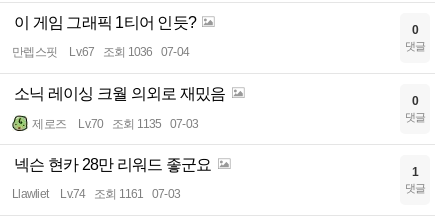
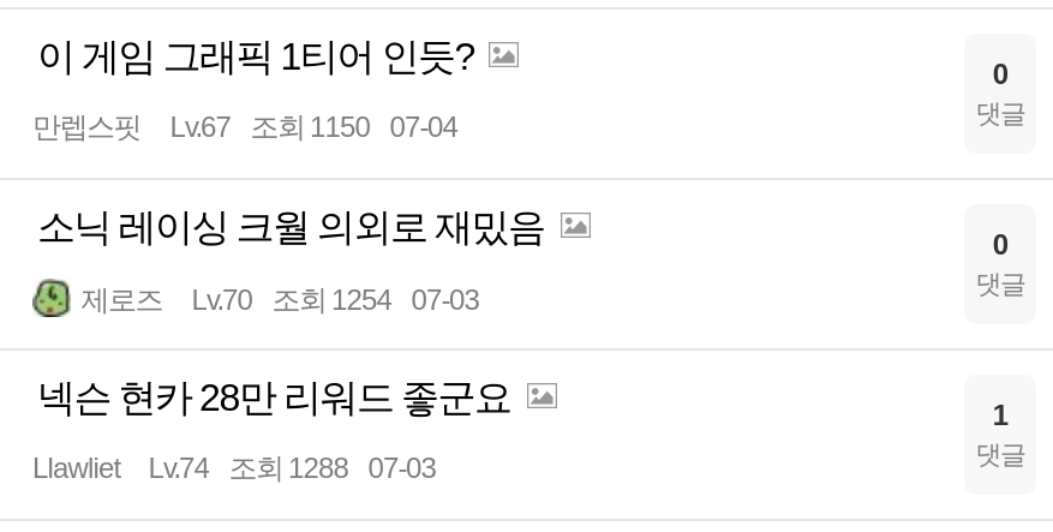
[69,45,189,59] Lv.67 조회 1036 07-04 -> [170,110,457,144] Lv.67 조회 1150 07-04
[32,117,198,131] 제로즈 Lv.70 조회 1135 07-03 -> [81,283,479,317] 제로즈 Lv.70 조회 1254 07-03
[12,187,180,201] Llawliet Lv.74 조회 1161 07-03 -> [32,452,436,485] Llawliet Lv.74 조회 1288 07-03

